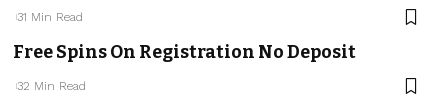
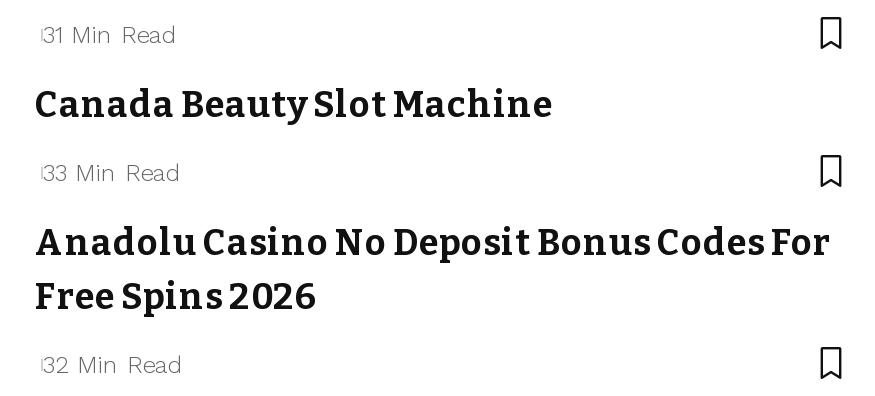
[13,41,356,63] Free Spins On Registration No Deposit -> [35,83,831,319] Canada Beauty Slot Machine | 33 Min Read | Anadolu Casino No Deposit Bonus Codes For | Free Spins 2026

